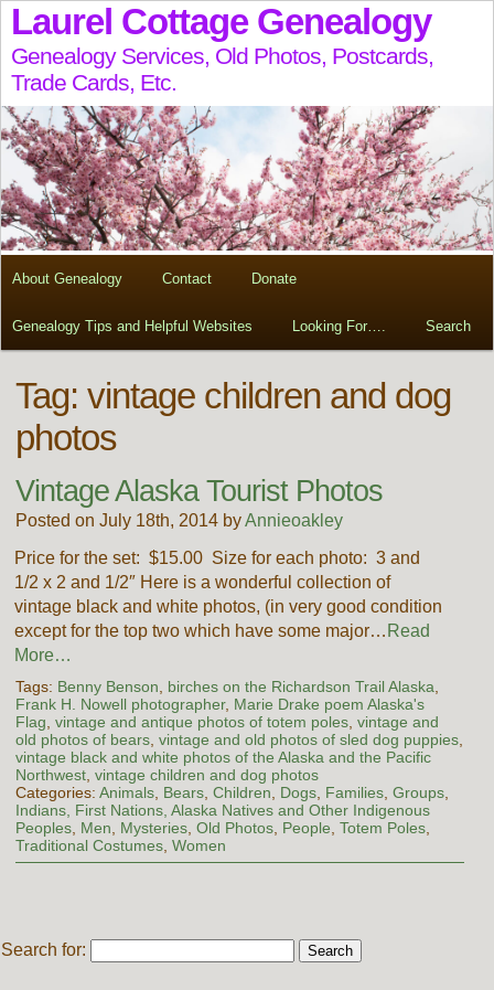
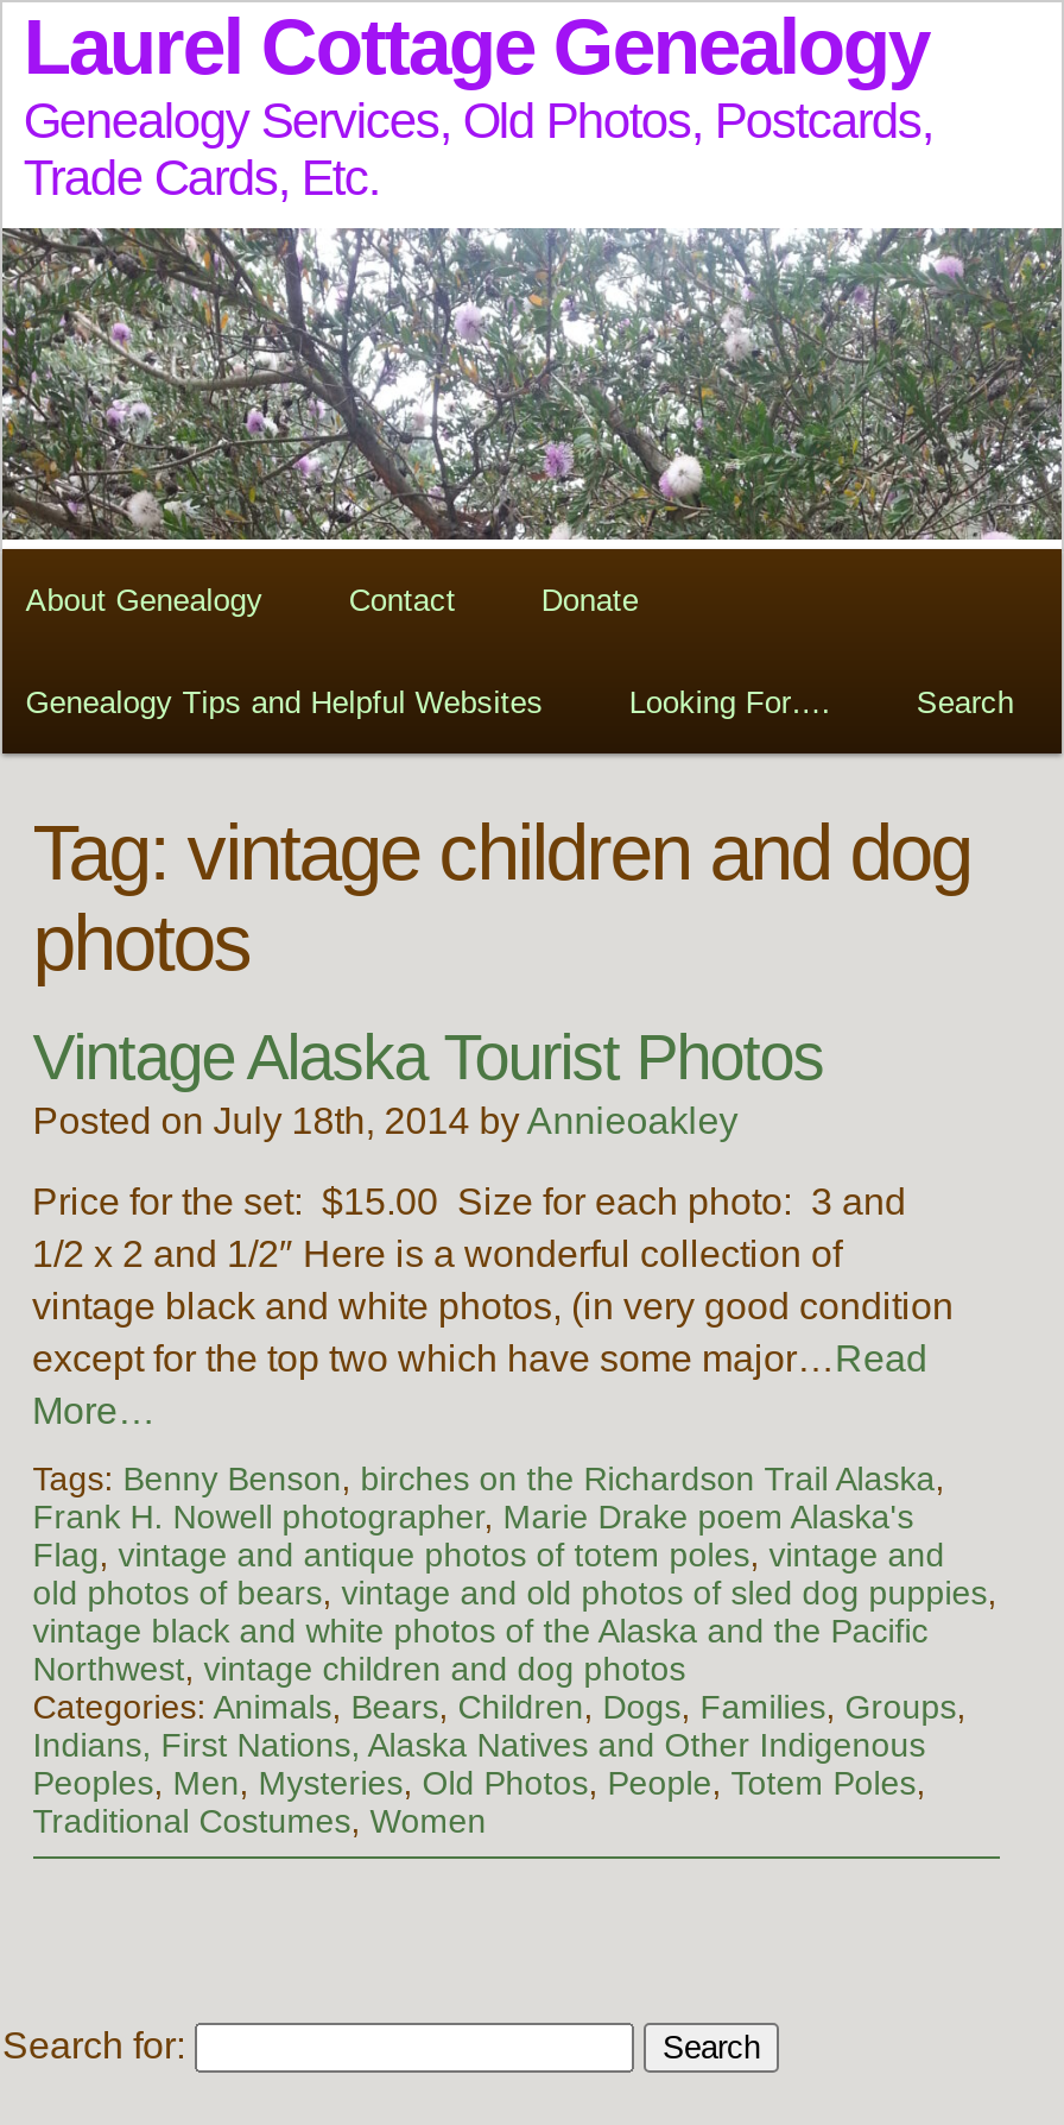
[3,105,491,251] [image] -> [7,226,1057,542] [image]

